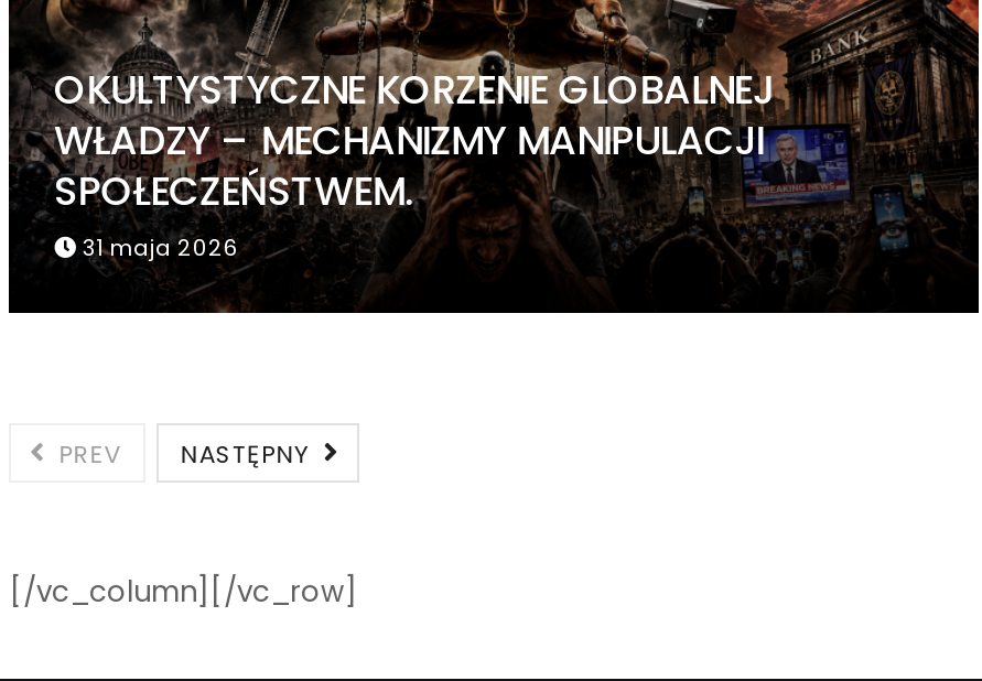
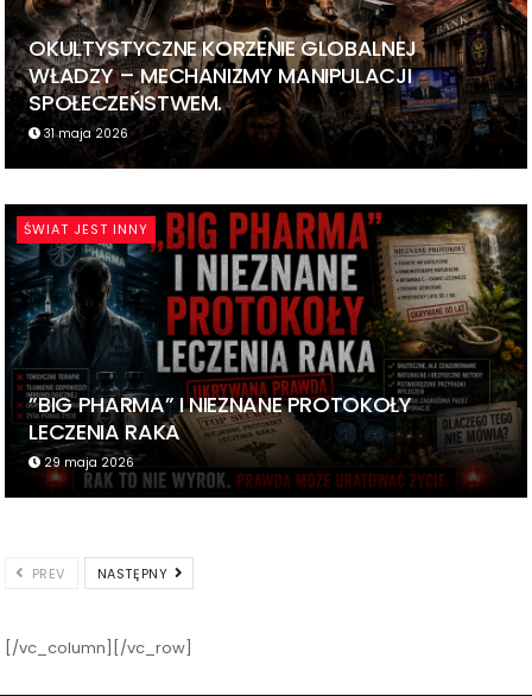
none -> [5,203,528,498] [image] | ŚWIAT JEST INNY
none -> [29,390,412,472] ”BIG PHARMA” I NIEZNANE PROTOKOŁY | LECZENIA RAKA | 29 maja 2026

